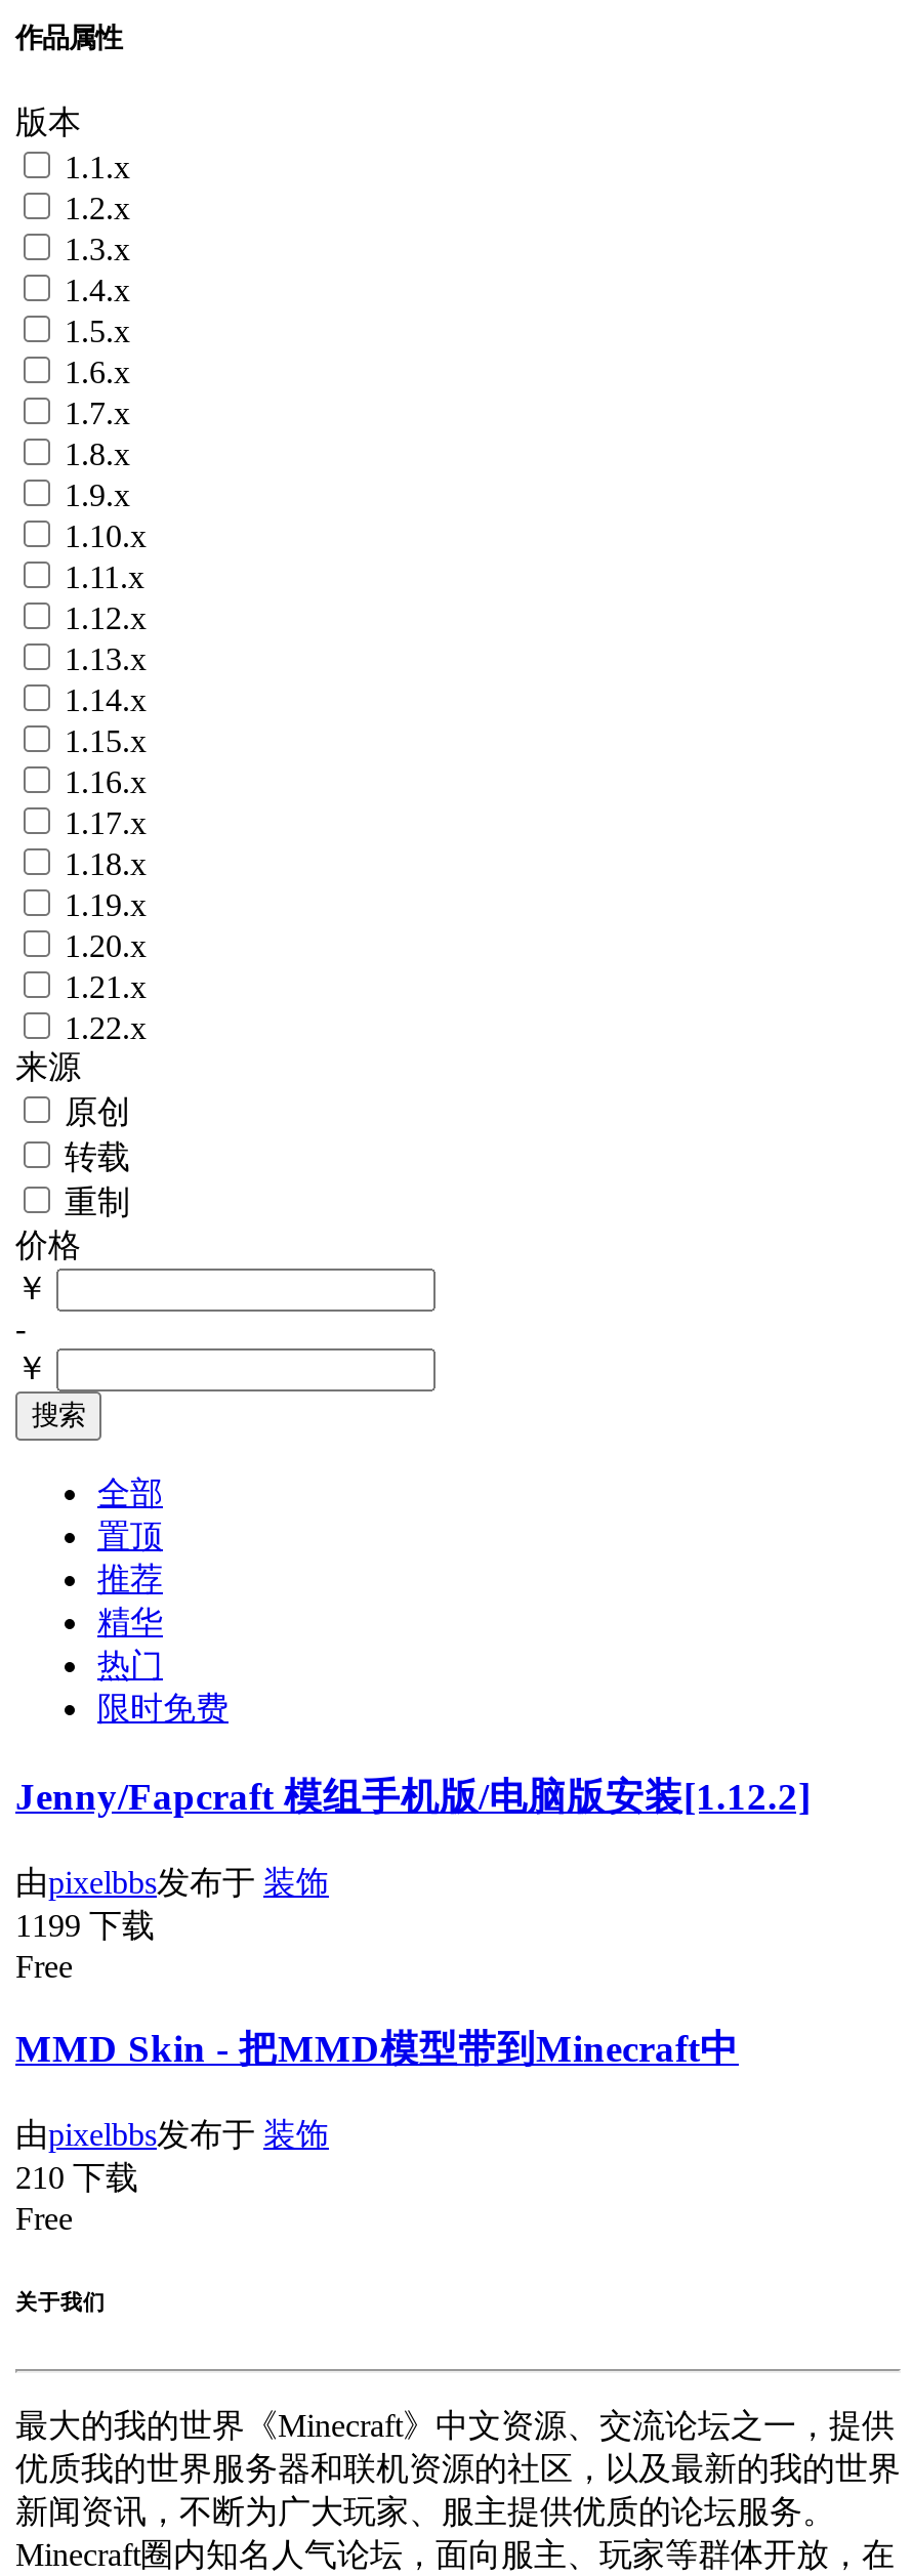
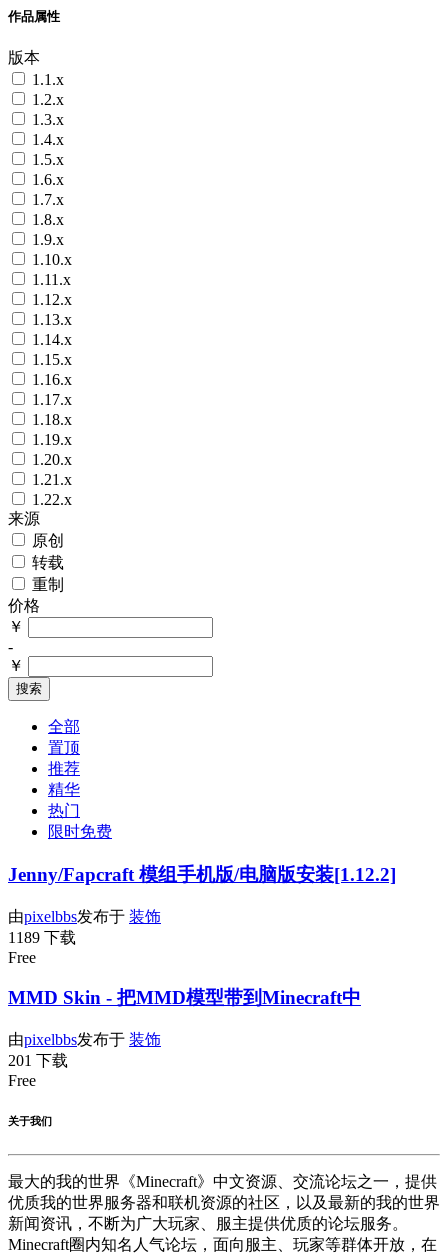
[15,1907,155,1942] 1199 下载 -> [8,929,76,946] 1189 下载
[15,2160,138,2195] 210 下载 -> [8,1052,68,1069] 201 下载

